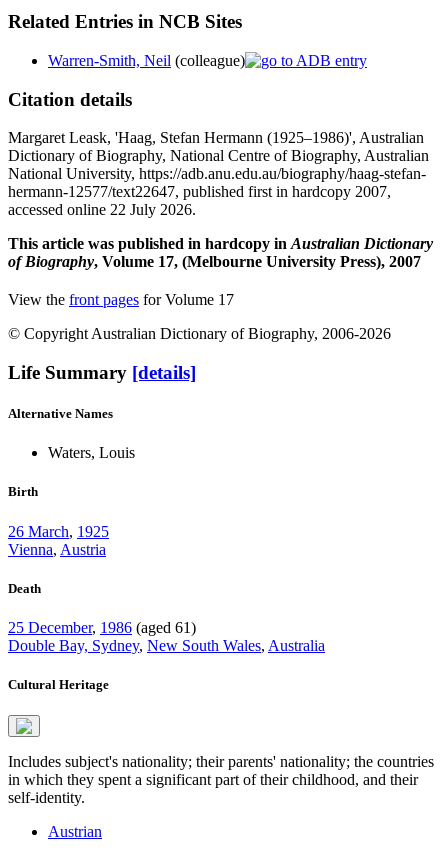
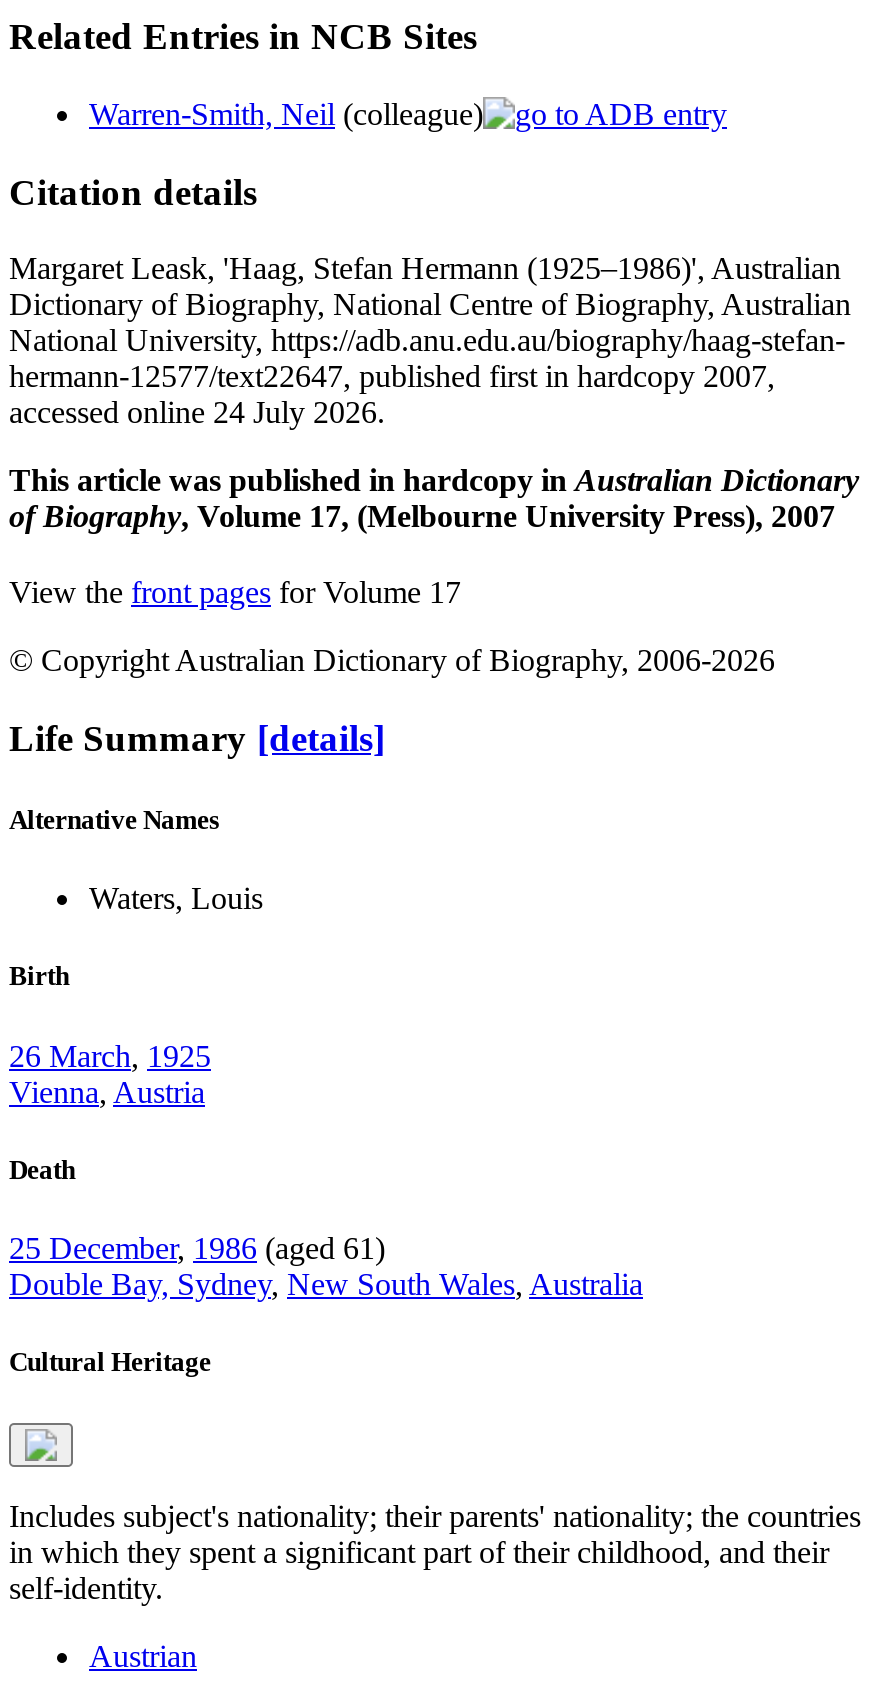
[8,201,196,218] accessed online 22 July 2026. -> [9,395,385,429] accessed online 24 July 2026.

